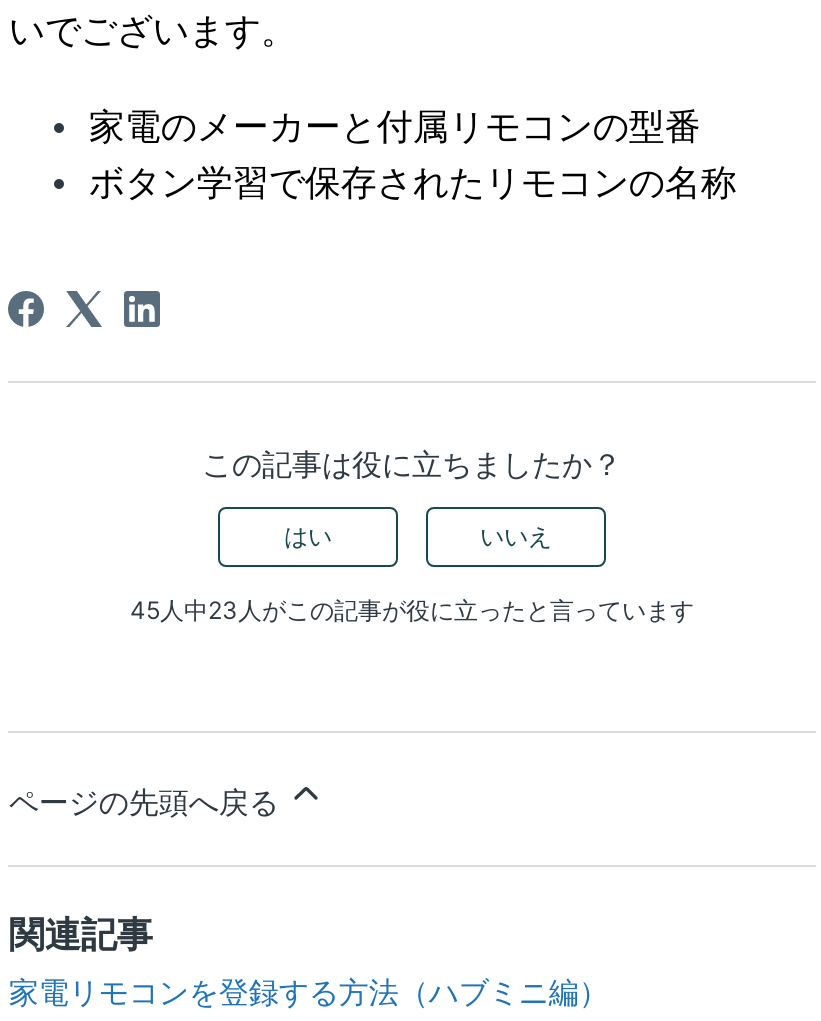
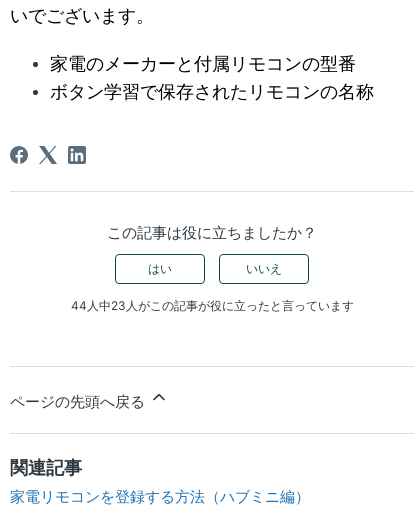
[130,596,694,626] 45人中23人がこの記事が役に立ったと言っています -> [70,298,353,313] 44人中23人がこの記事が役に立ったと言っています

